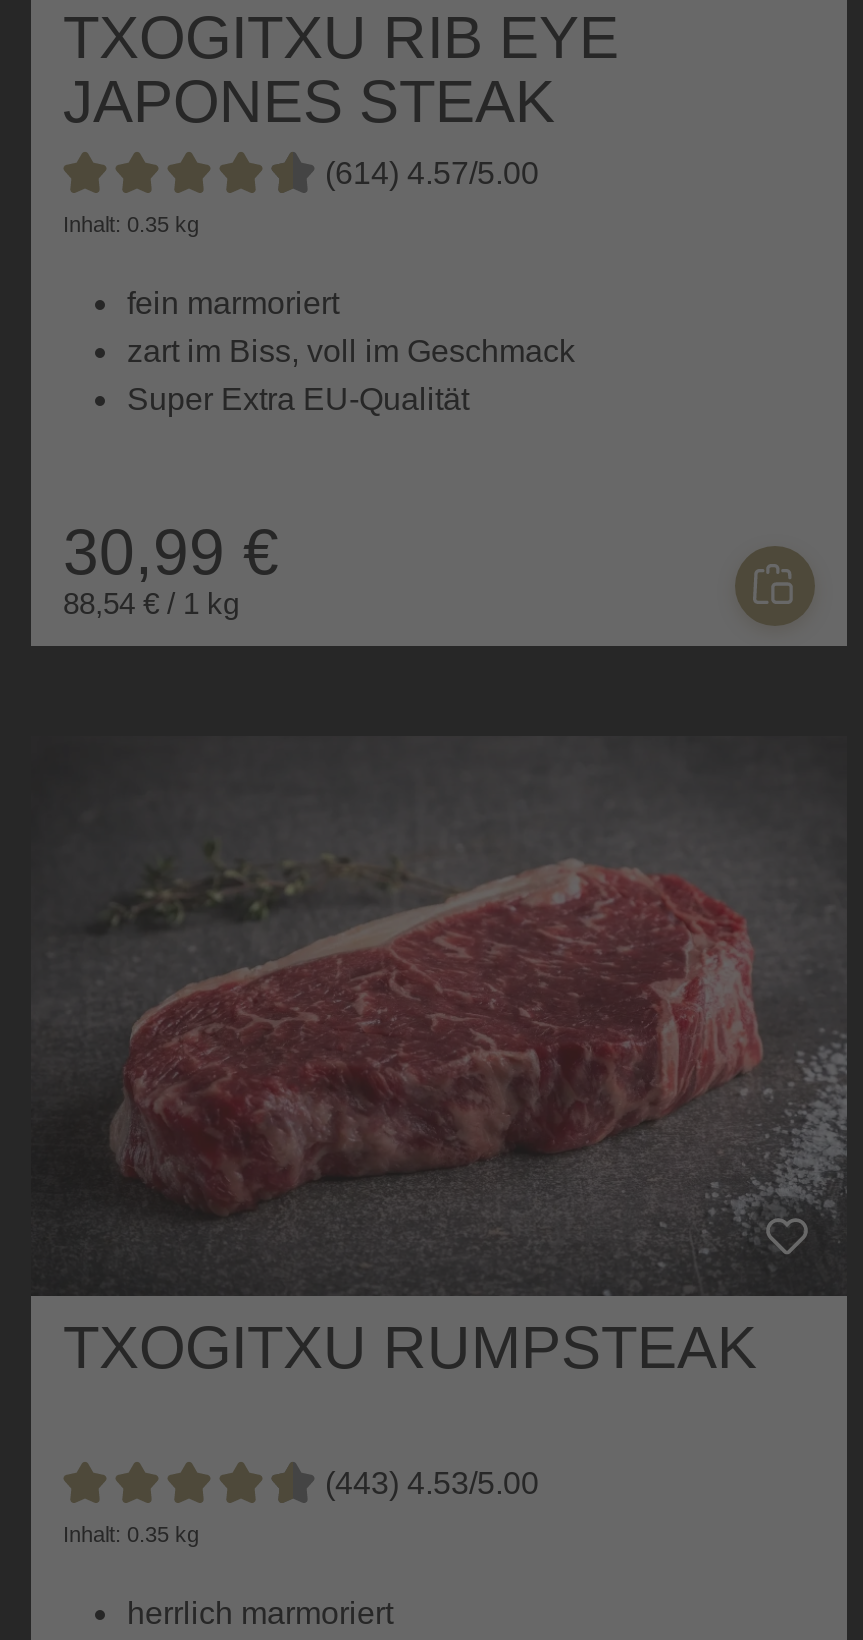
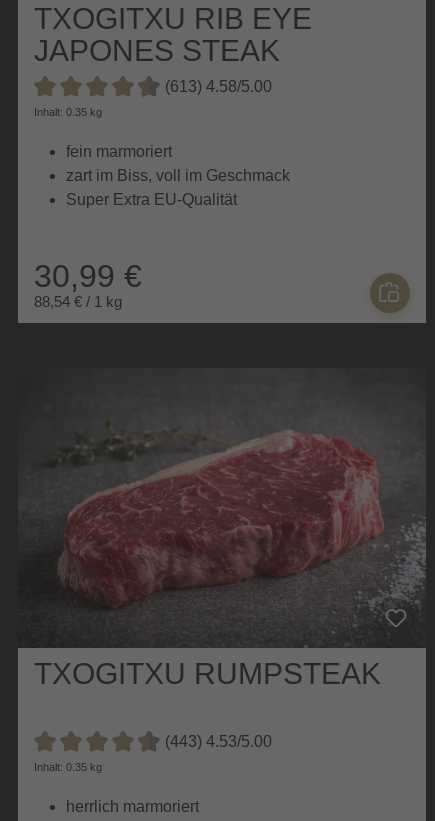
[325,156,539,190] (614) 4.57/5.00 -> [165,78,272,95] (613) 4.58/5.00

